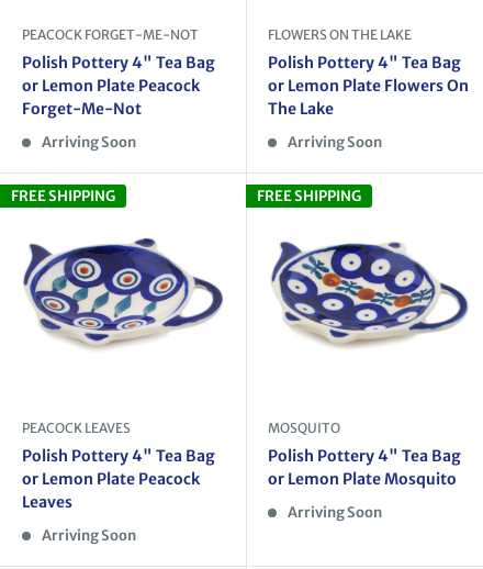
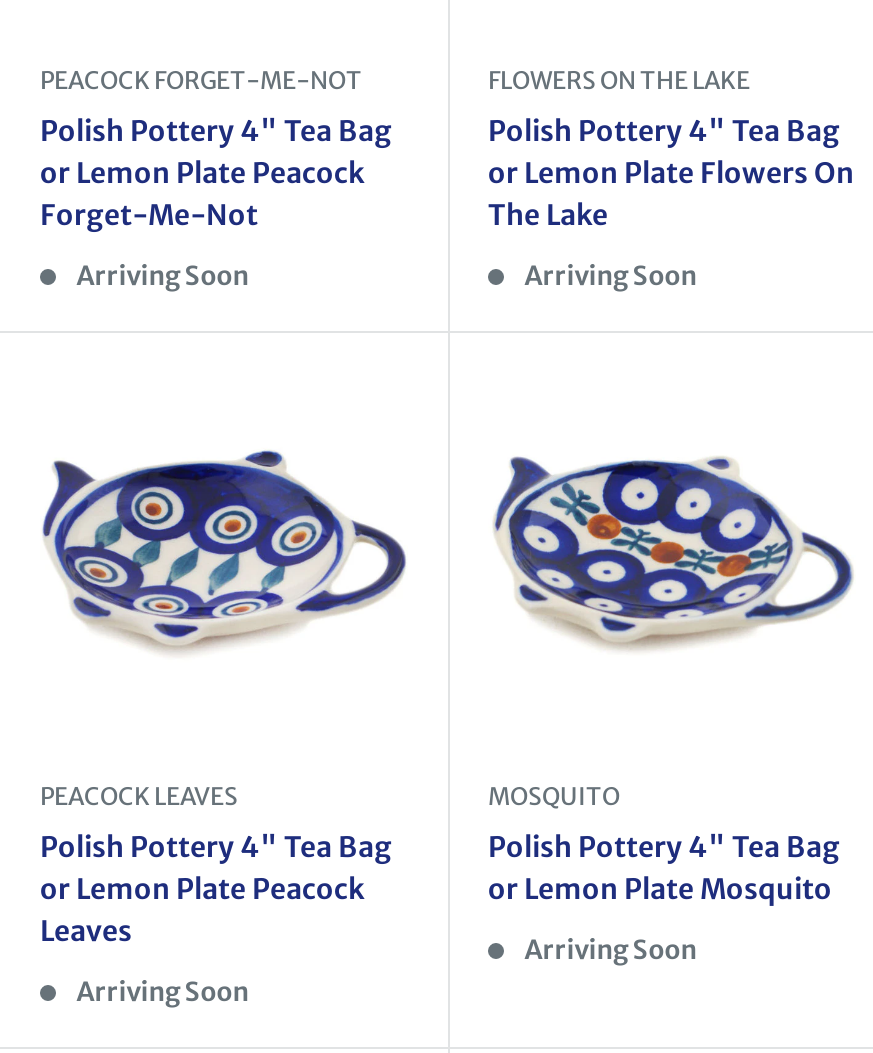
[11,187,115,205] FREE SHIPPING -> none
[257,187,361,205] FREE SHIPPING -> none

